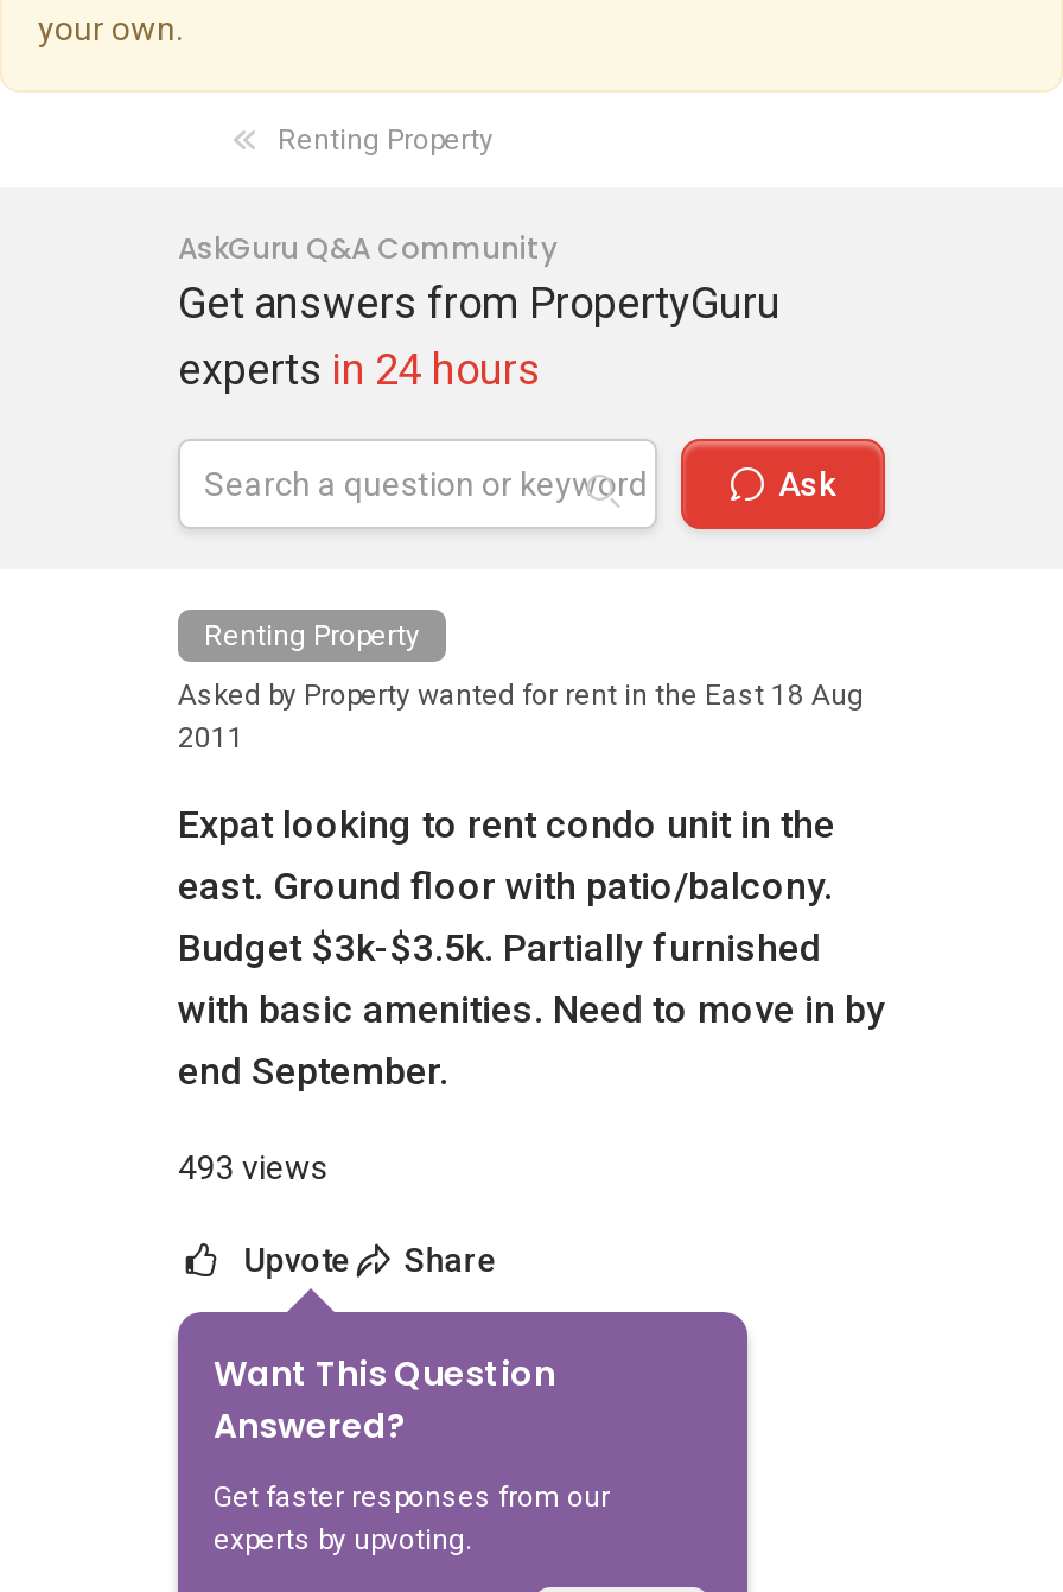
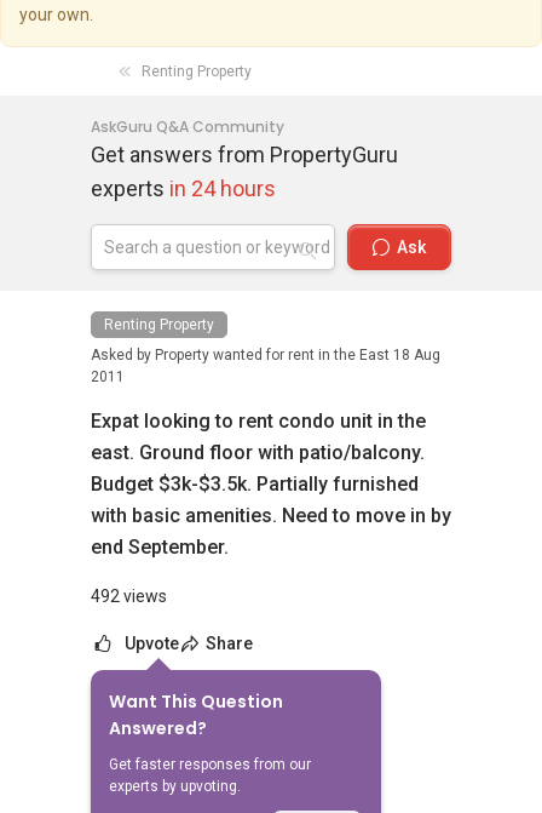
[178,1148,327,1186] 493 views -> [91,586,167,606] 492 views

